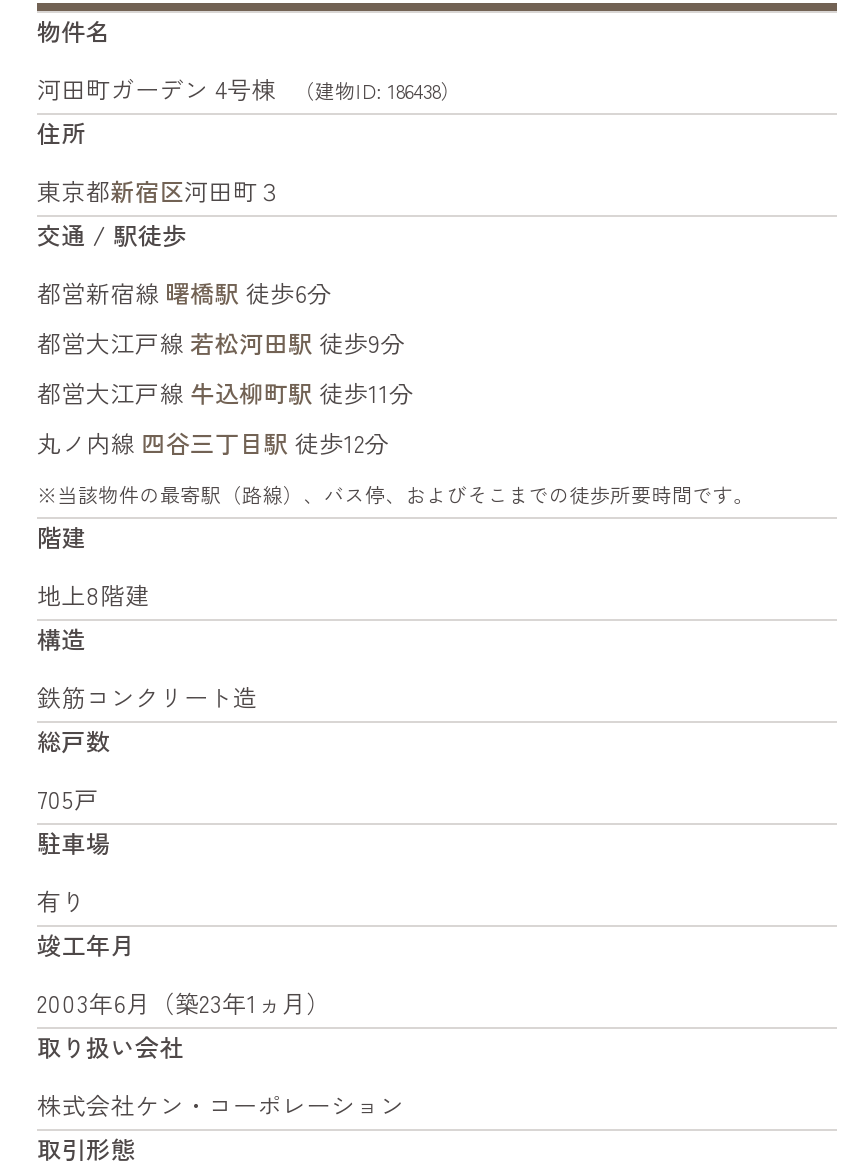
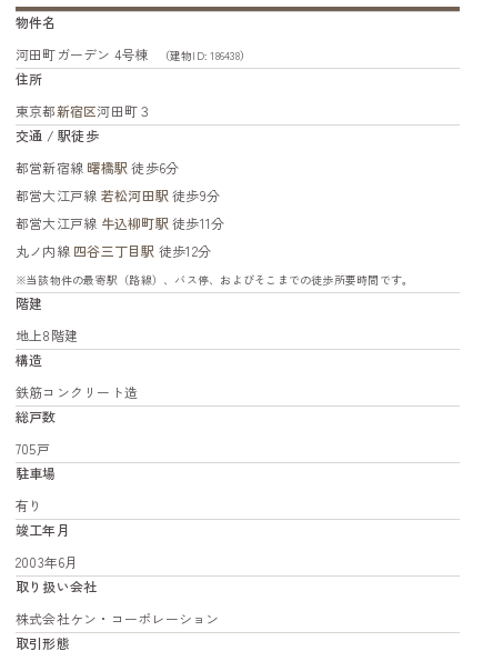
[37,985,331,1019] 2003年6月（築23年1ヵ月） -> [16,552,79,571] 2003年6月

